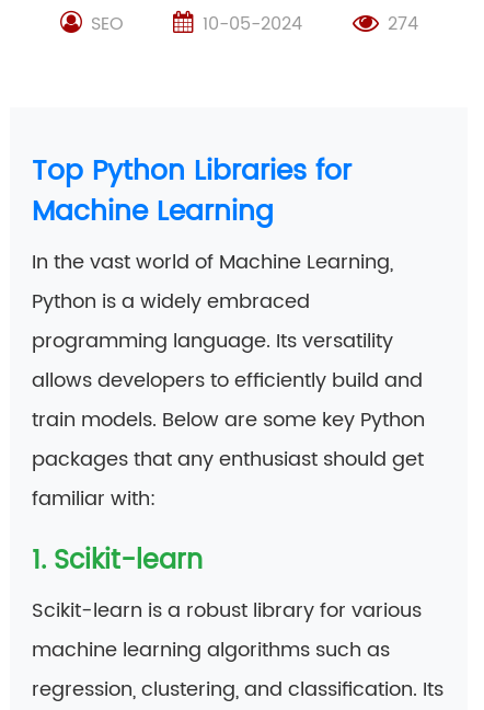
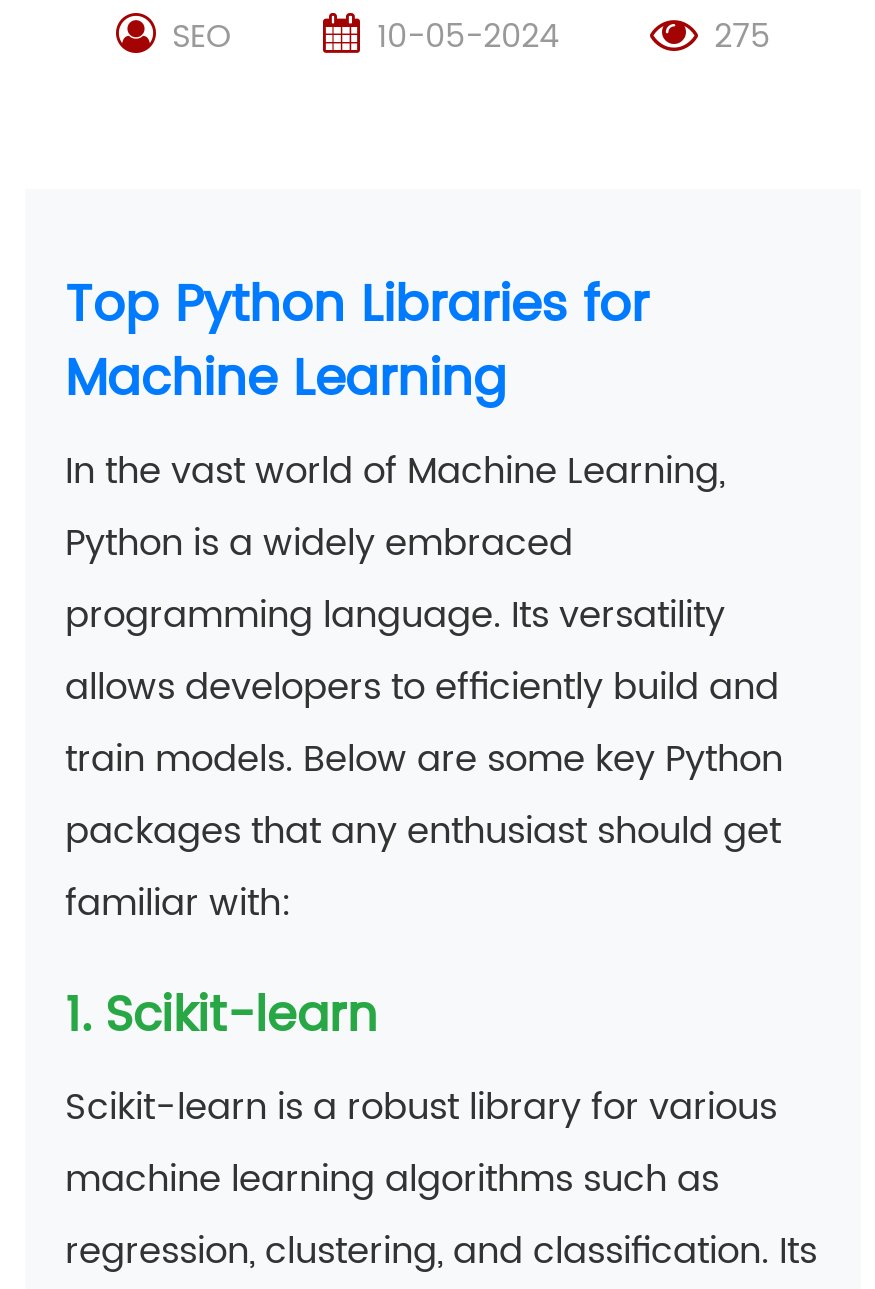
[387,10,418,38] 274 -> [714,11,770,63] 275

